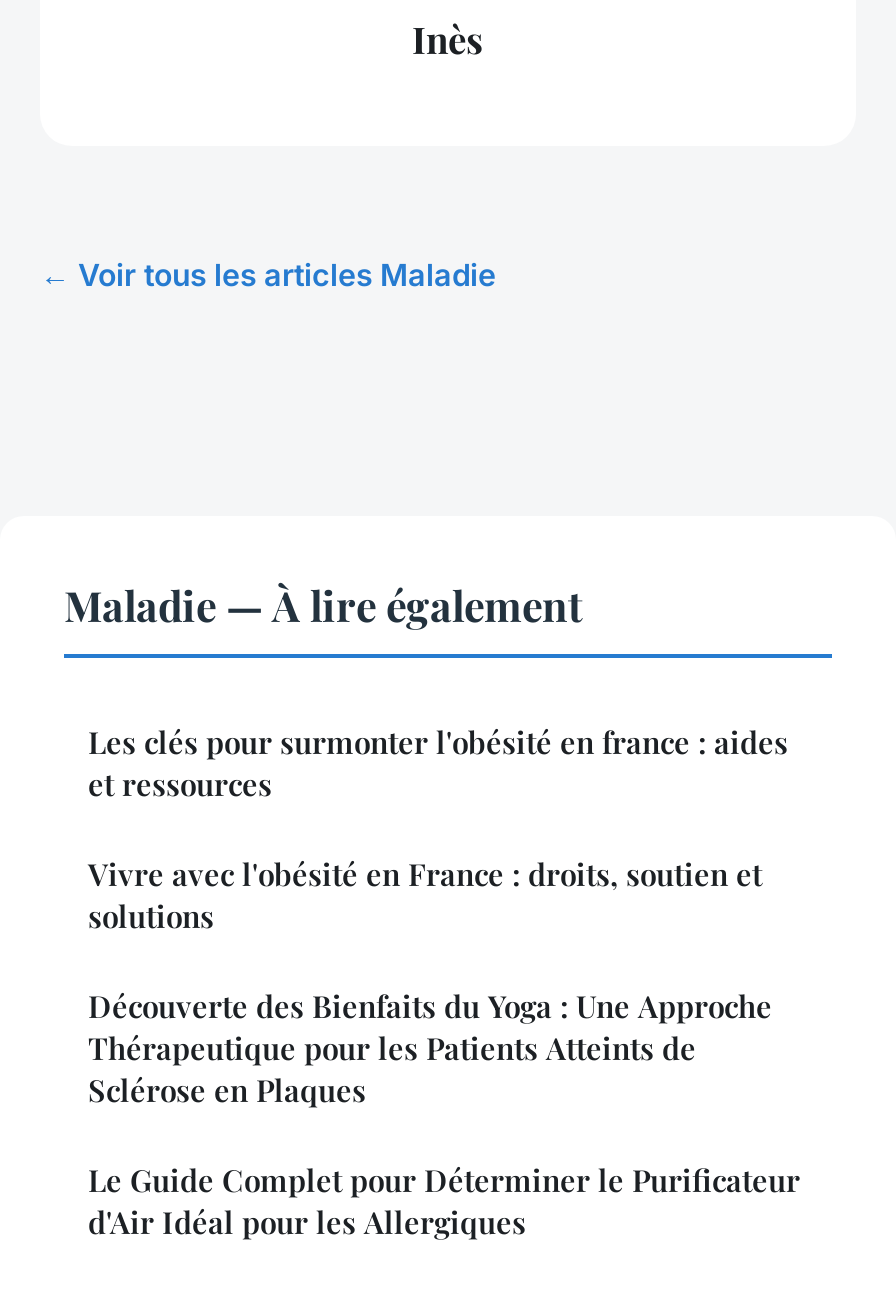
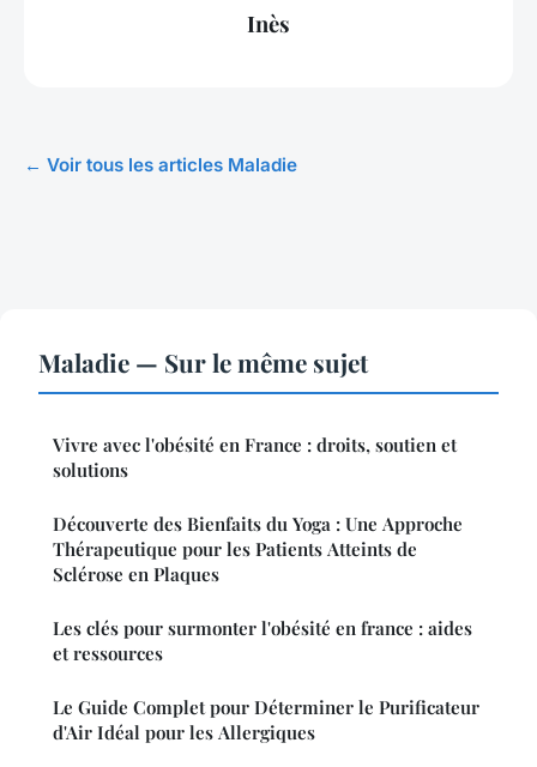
[64,576,582,632] Maladie — À lire également -> [38,345,368,379] Maladie — Sur le même sujet
moved [88,722,788,804] -> [53,616,472,665]: Les clés pour surmonter l'obésité en france : aides | et ressources
moved [88,854,772,1110] -> [53,433,463,586]: Vivre avec l'obésité en France : droits, soutien et | solutions | Découverte des Bienfaits du Yoga : Une Approche | Thérapeutique pour les Patients Atteints de | Sclérose en Plaques

